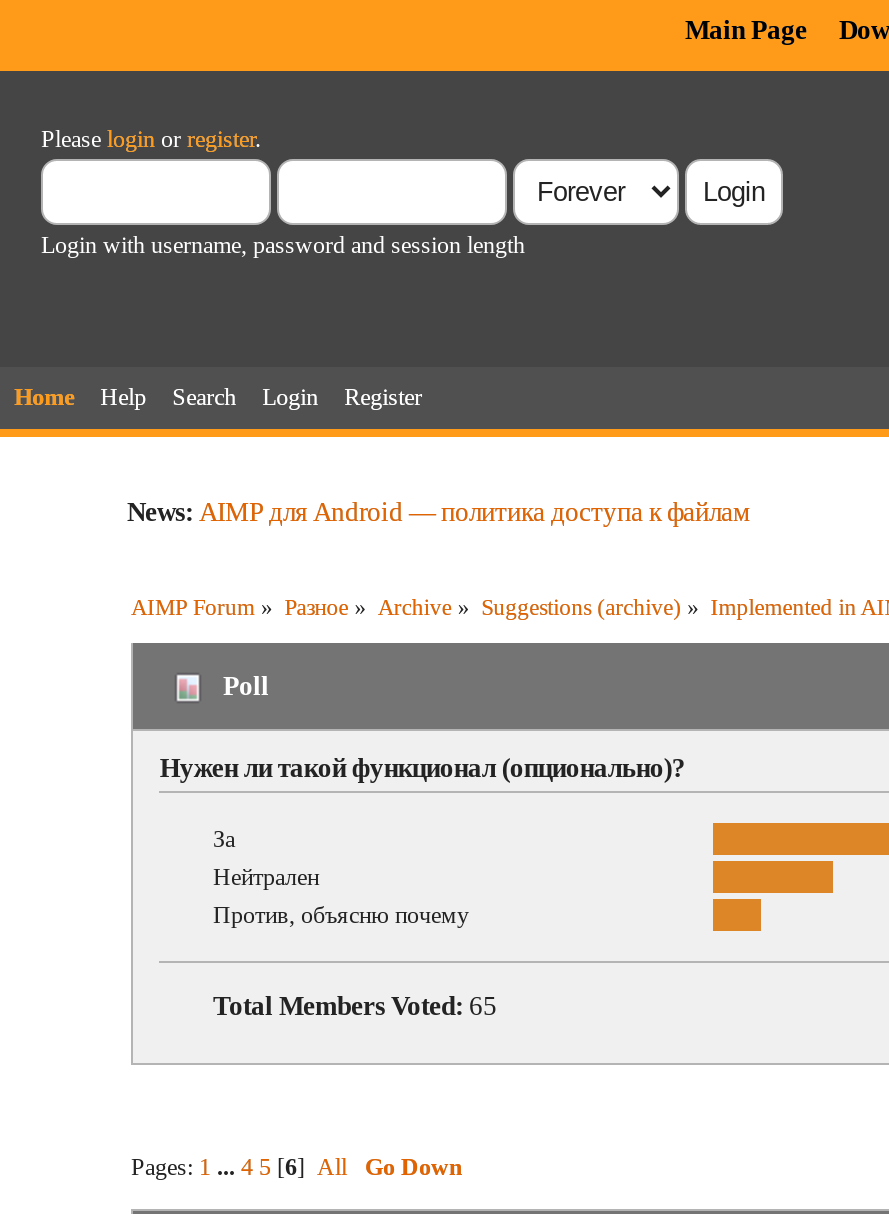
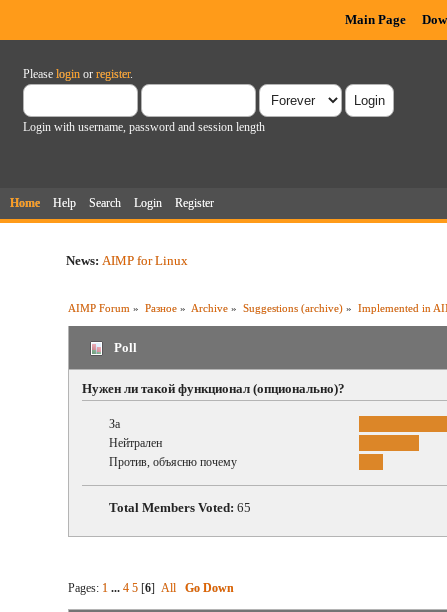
[127,497,749,527] News: AIMP для Android — политика доступа к файлам -> [66,253,188,268] News: AIMP for Linux

